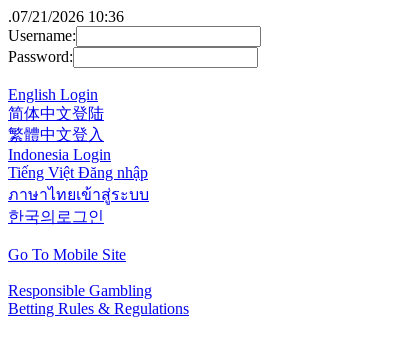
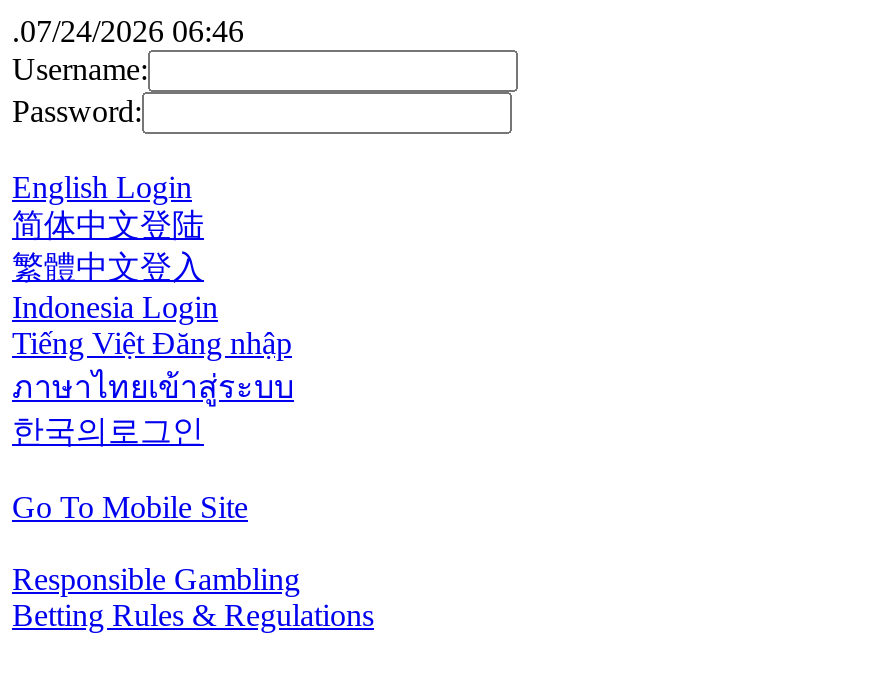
[8,8,124,25] .07/21/2026 10:36 -> [12,14,244,48] .07/24/2026 06:46

